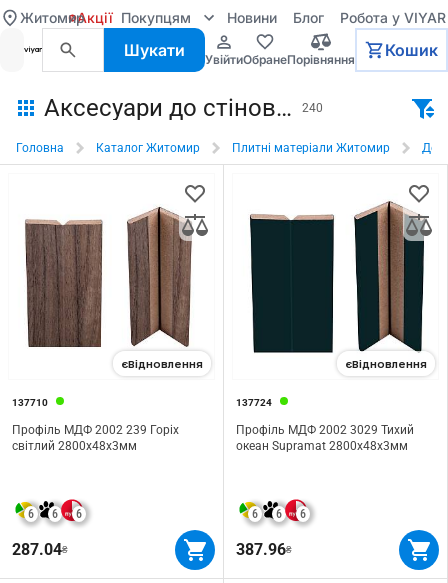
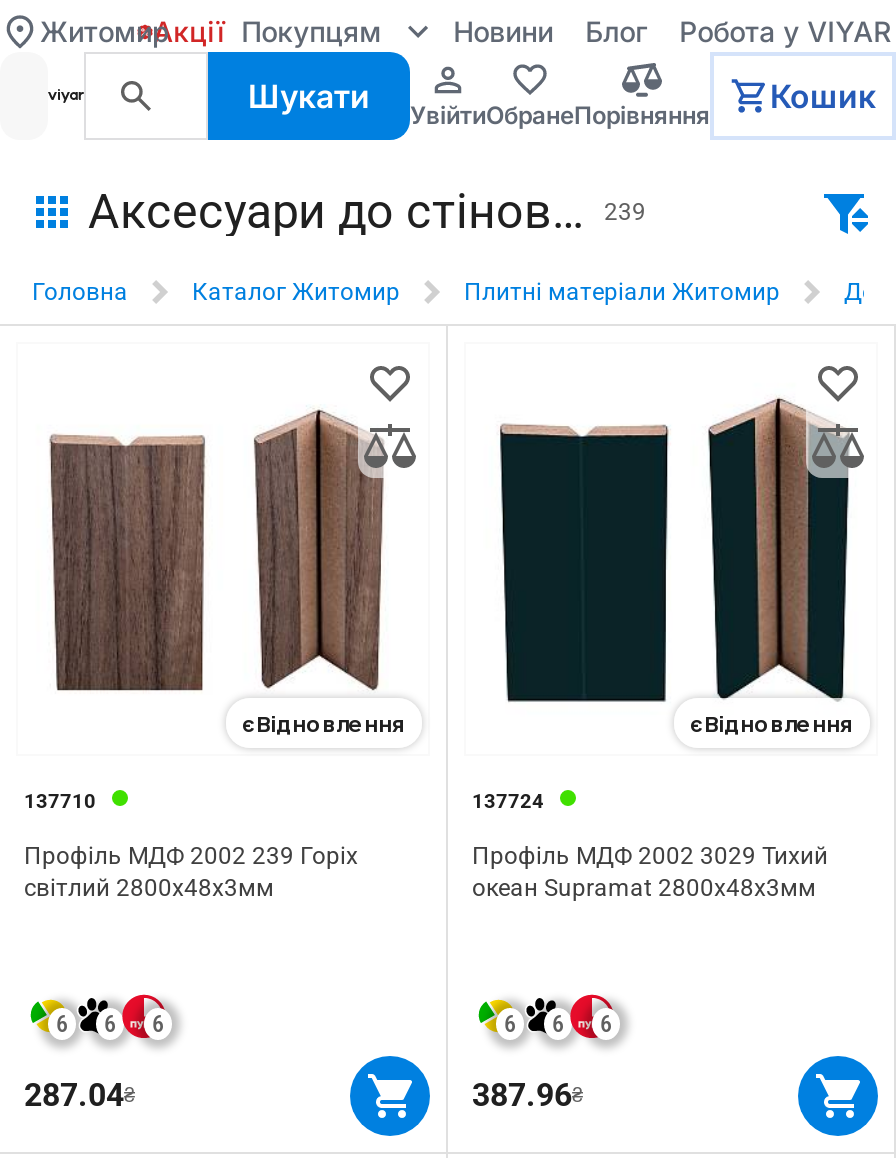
[302,101,323,115] 240 -> [604,198,646,226] 239

